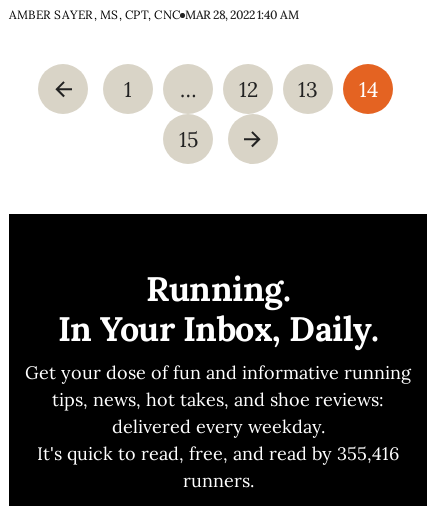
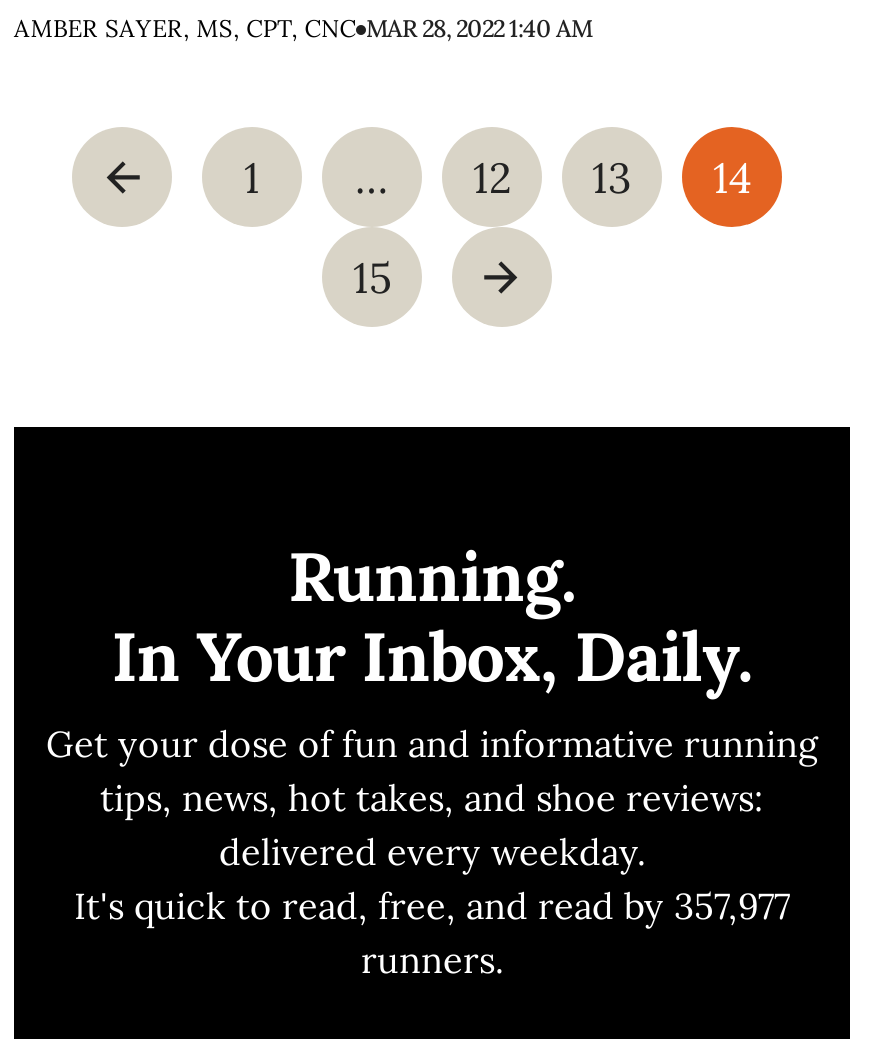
[37,442,399,465] It's quick to read, free, and read by 355,416 -> [74,883,790,929] It's quick to read, free, and read by 357,977

